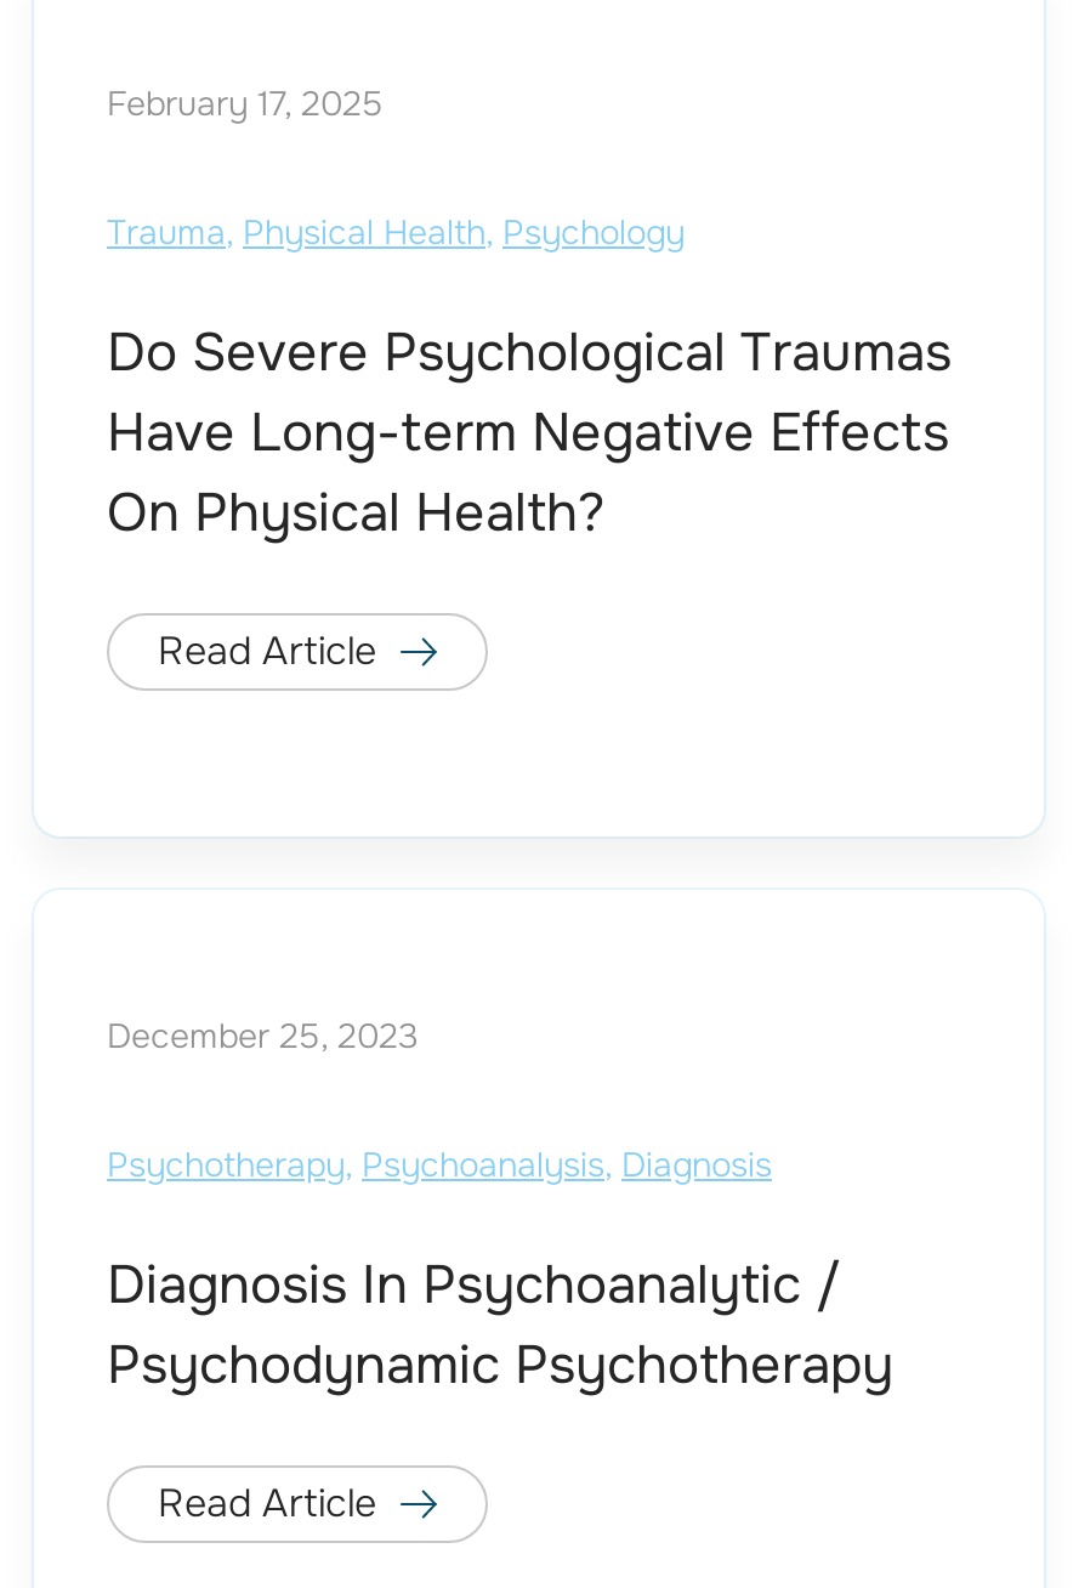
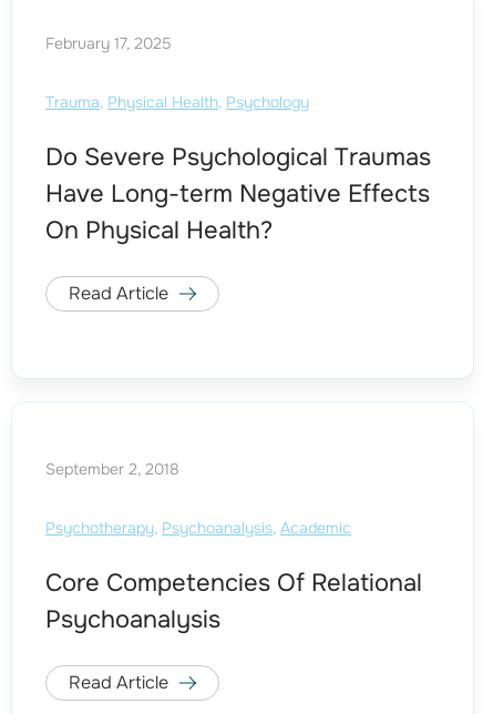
[107,1014,418,1057] December 25, 2023 -> [45,459,179,479] September 2, 2018
[107,1142,772,1186] Psychotherapy, Psychoanalysis, Diagnosis -> [45,518,351,538] Psychotherapy, Psychoanalysis, Academic
[107,1252,893,1400] Diagnosis In Psychoanalytic / | Psychodynamic Psychotherapy -> [45,568,422,635] Core Competencies Of Relational | Psychoanalysis

